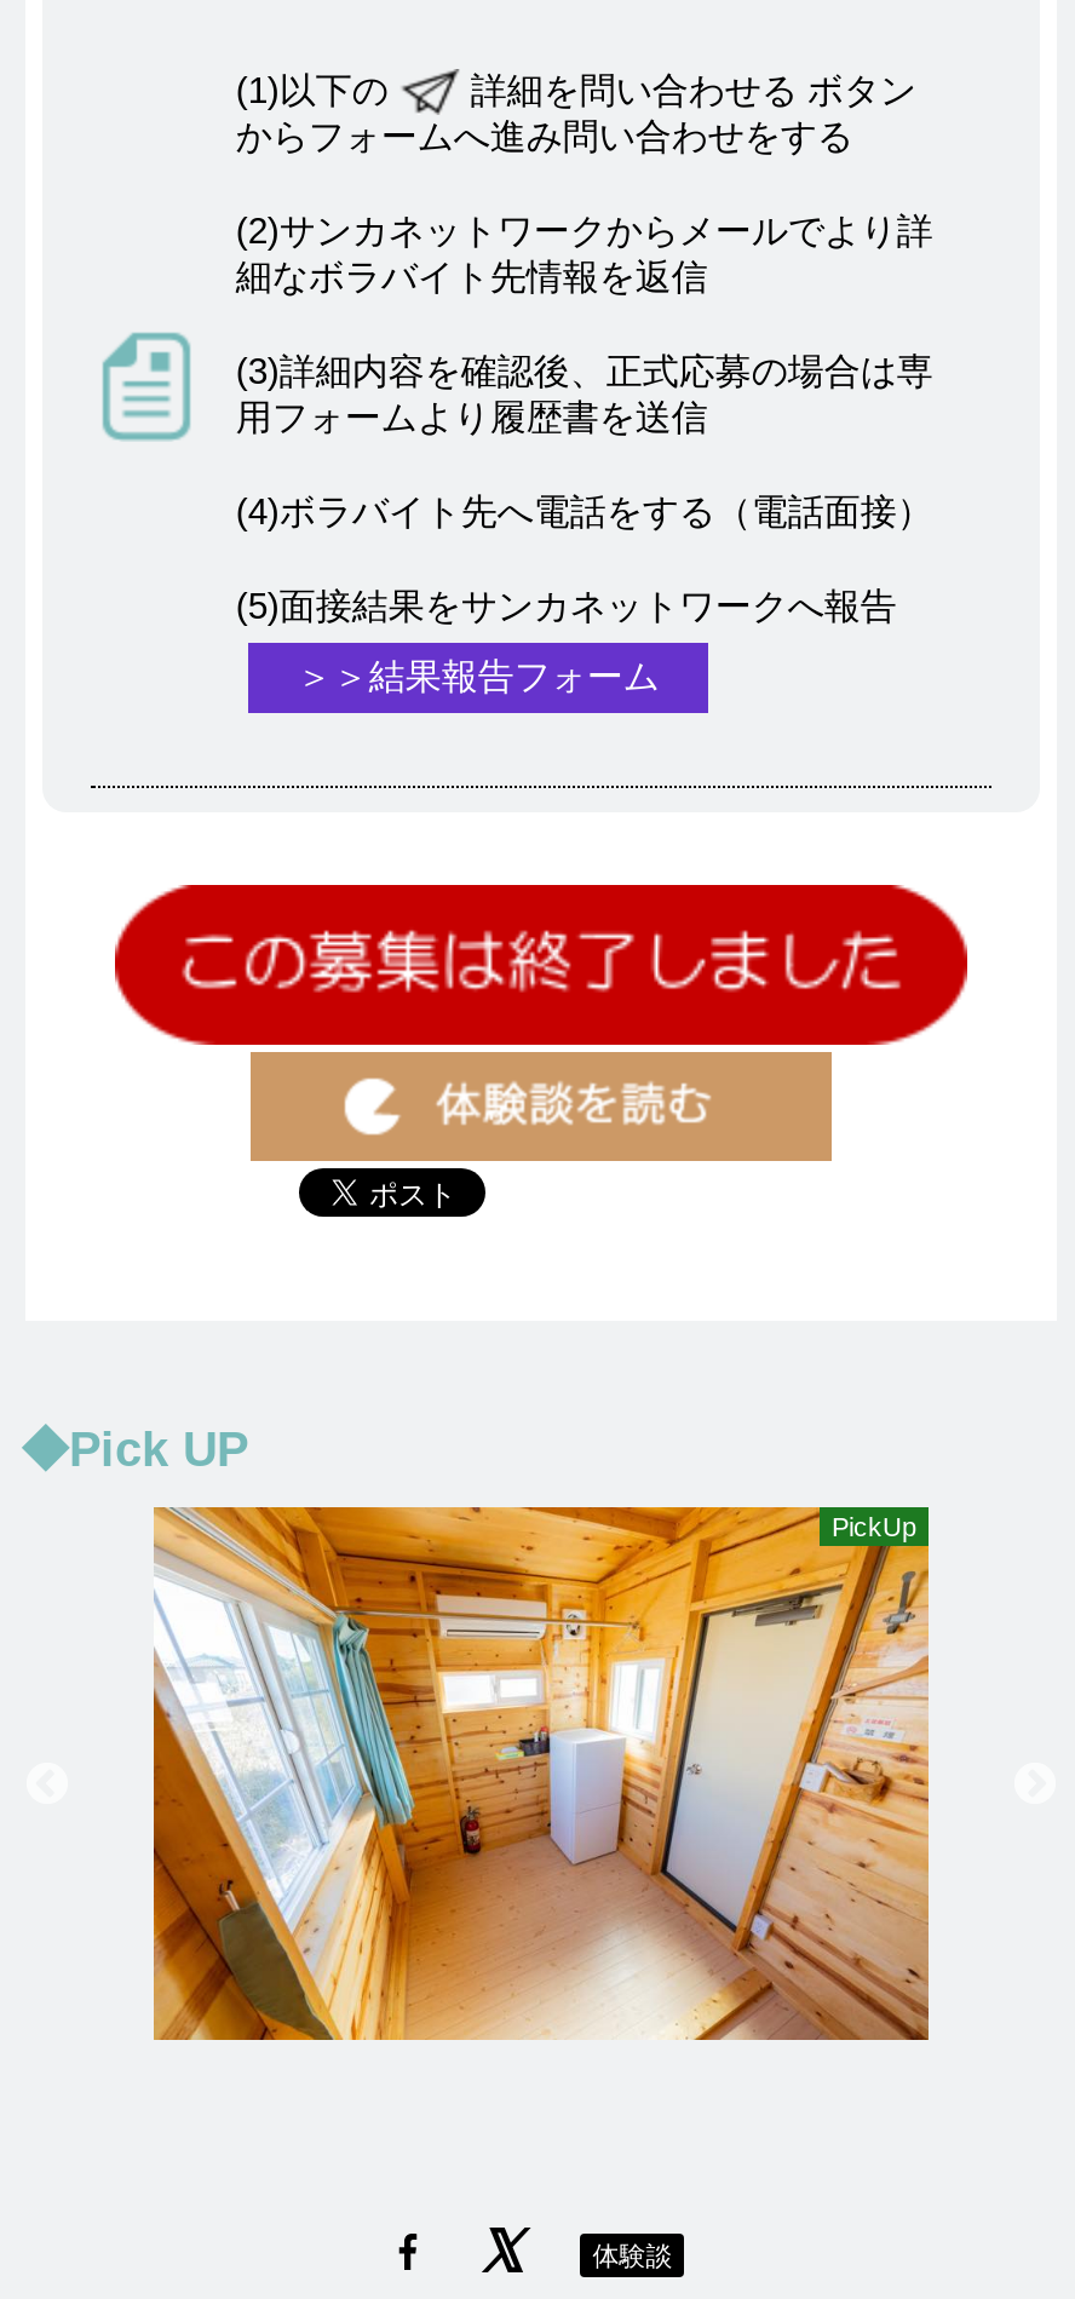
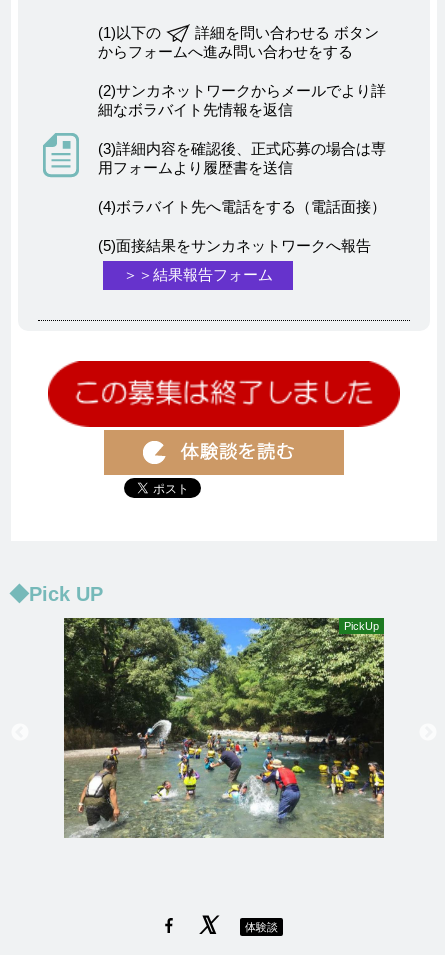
[151,1505,931,2042] [image] -> [63,617,385,839] [image]

